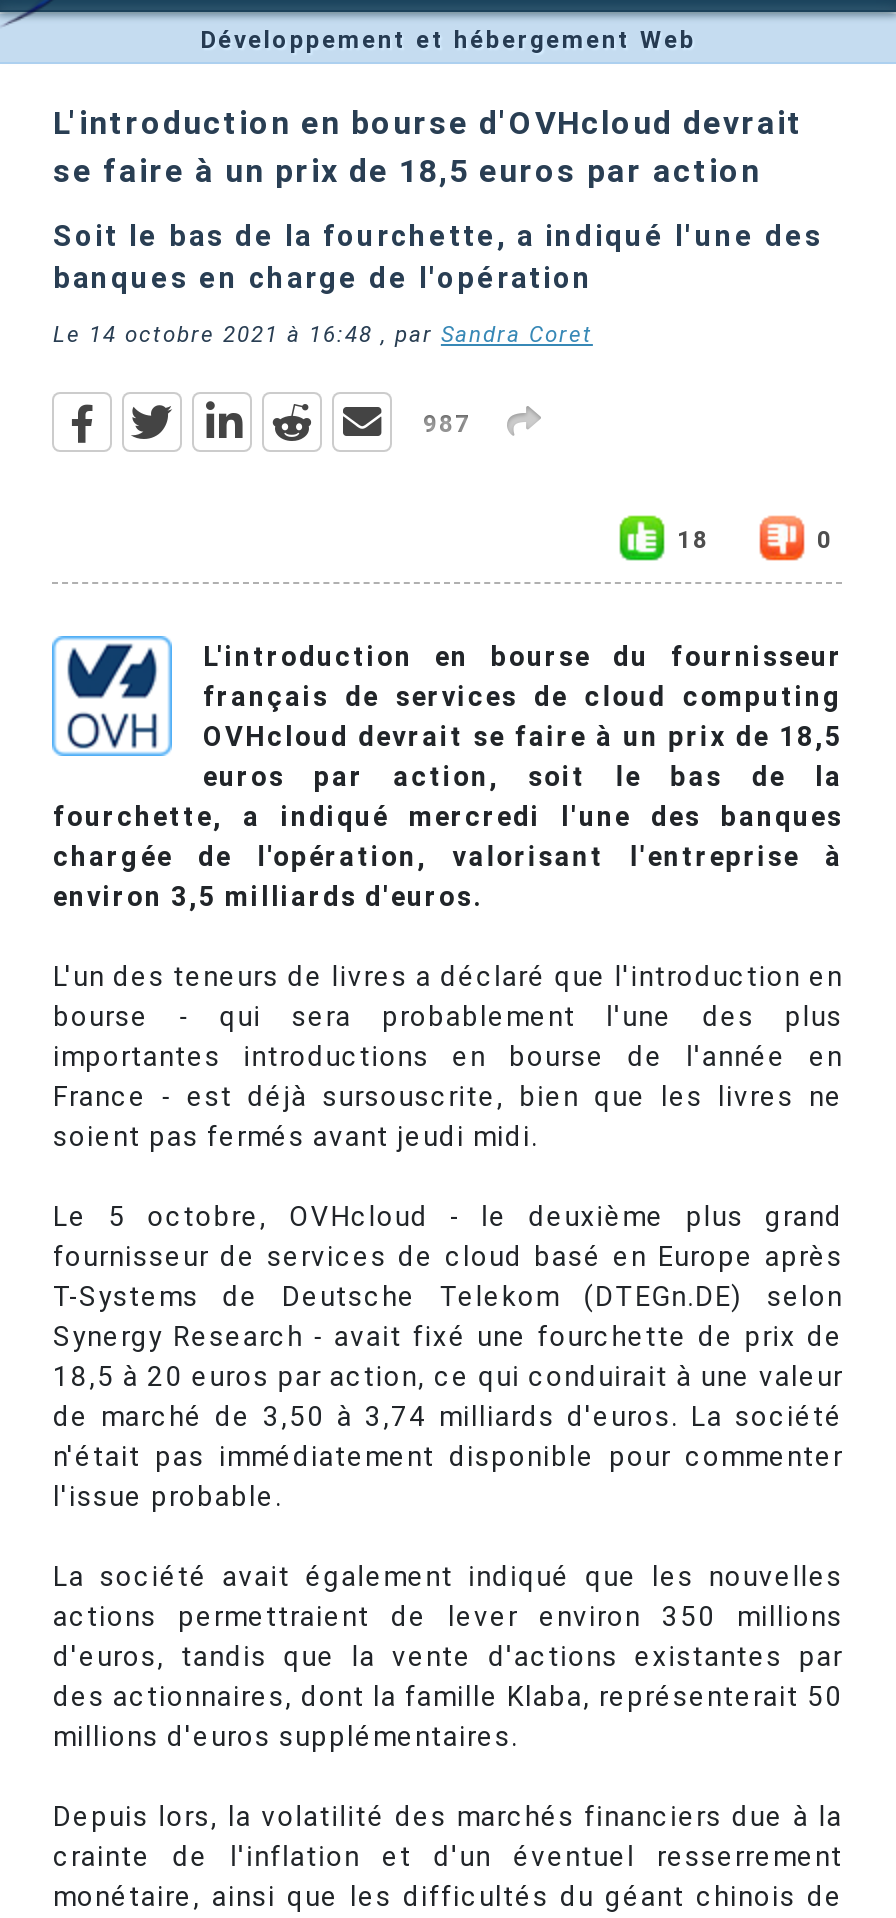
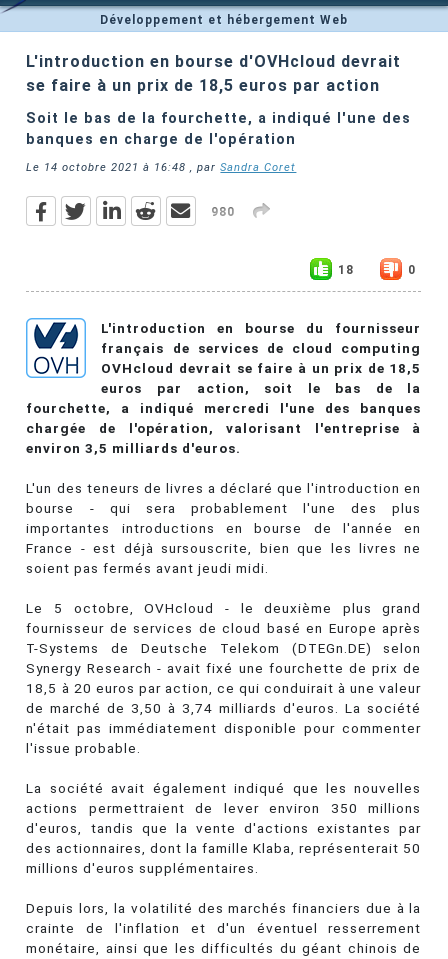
[423,411,471,439] 987 -> [211,205,235,219] 980

